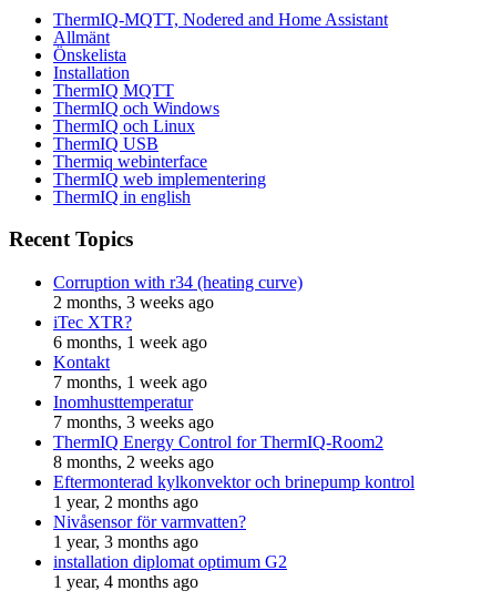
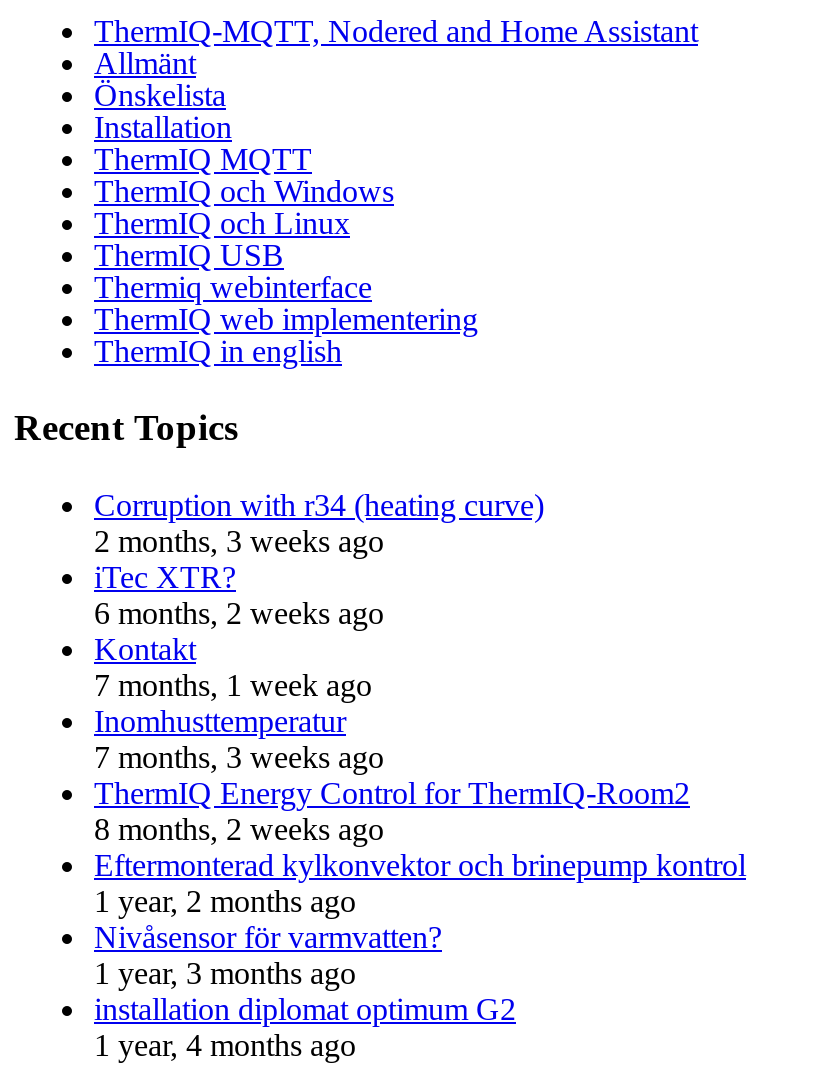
[53,332,207,351] 6 months, 1 week ago -> [94,595,384,629] 6 months, 2 weeks ago

